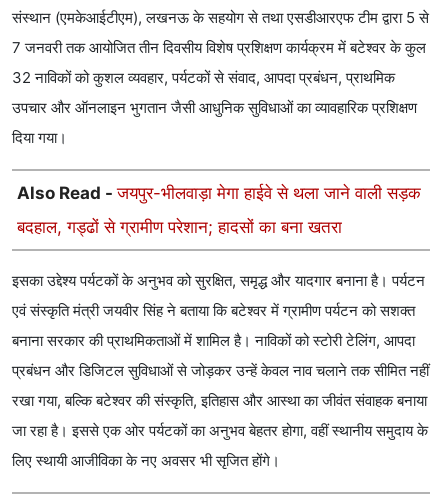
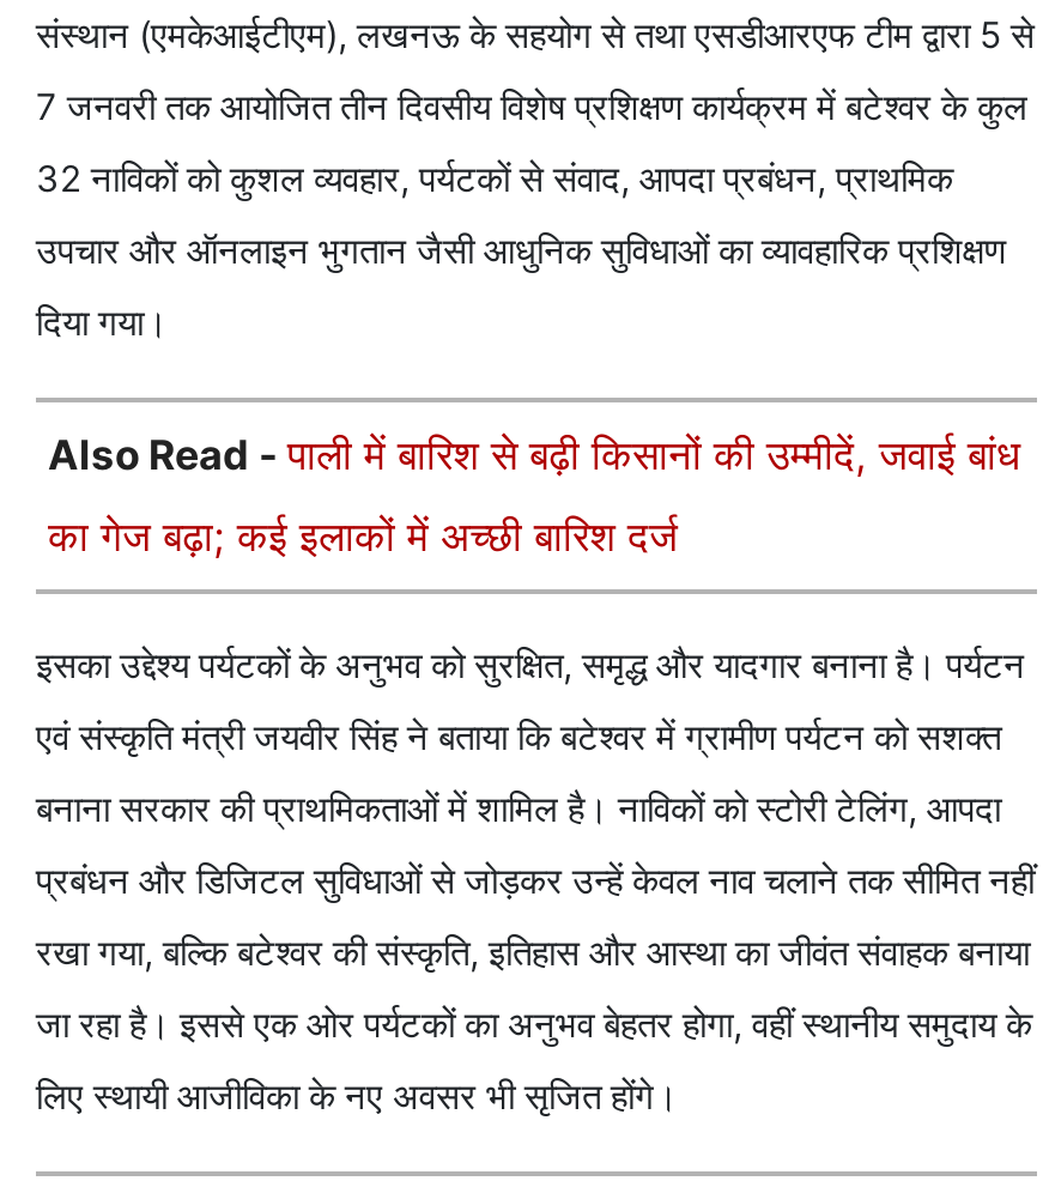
[17,183,421,203] Also Read - जयपुर-भीलवाड़ा मेगा हाईवे से थला जाने वाली सड़क -> [48,431,1020,479] Also Read - पाली में बारिश से बढ़ी किसानों की उम्मीदें, जवाई बांध
[17,217,342,237] बदहाल, गड्ढों से ग्रामीण परेशान; हादसों का बना खतरा -> [48,512,678,560] का गेज बढ़ा; कई इलाकों में अच्छी बारिश दर्ज

